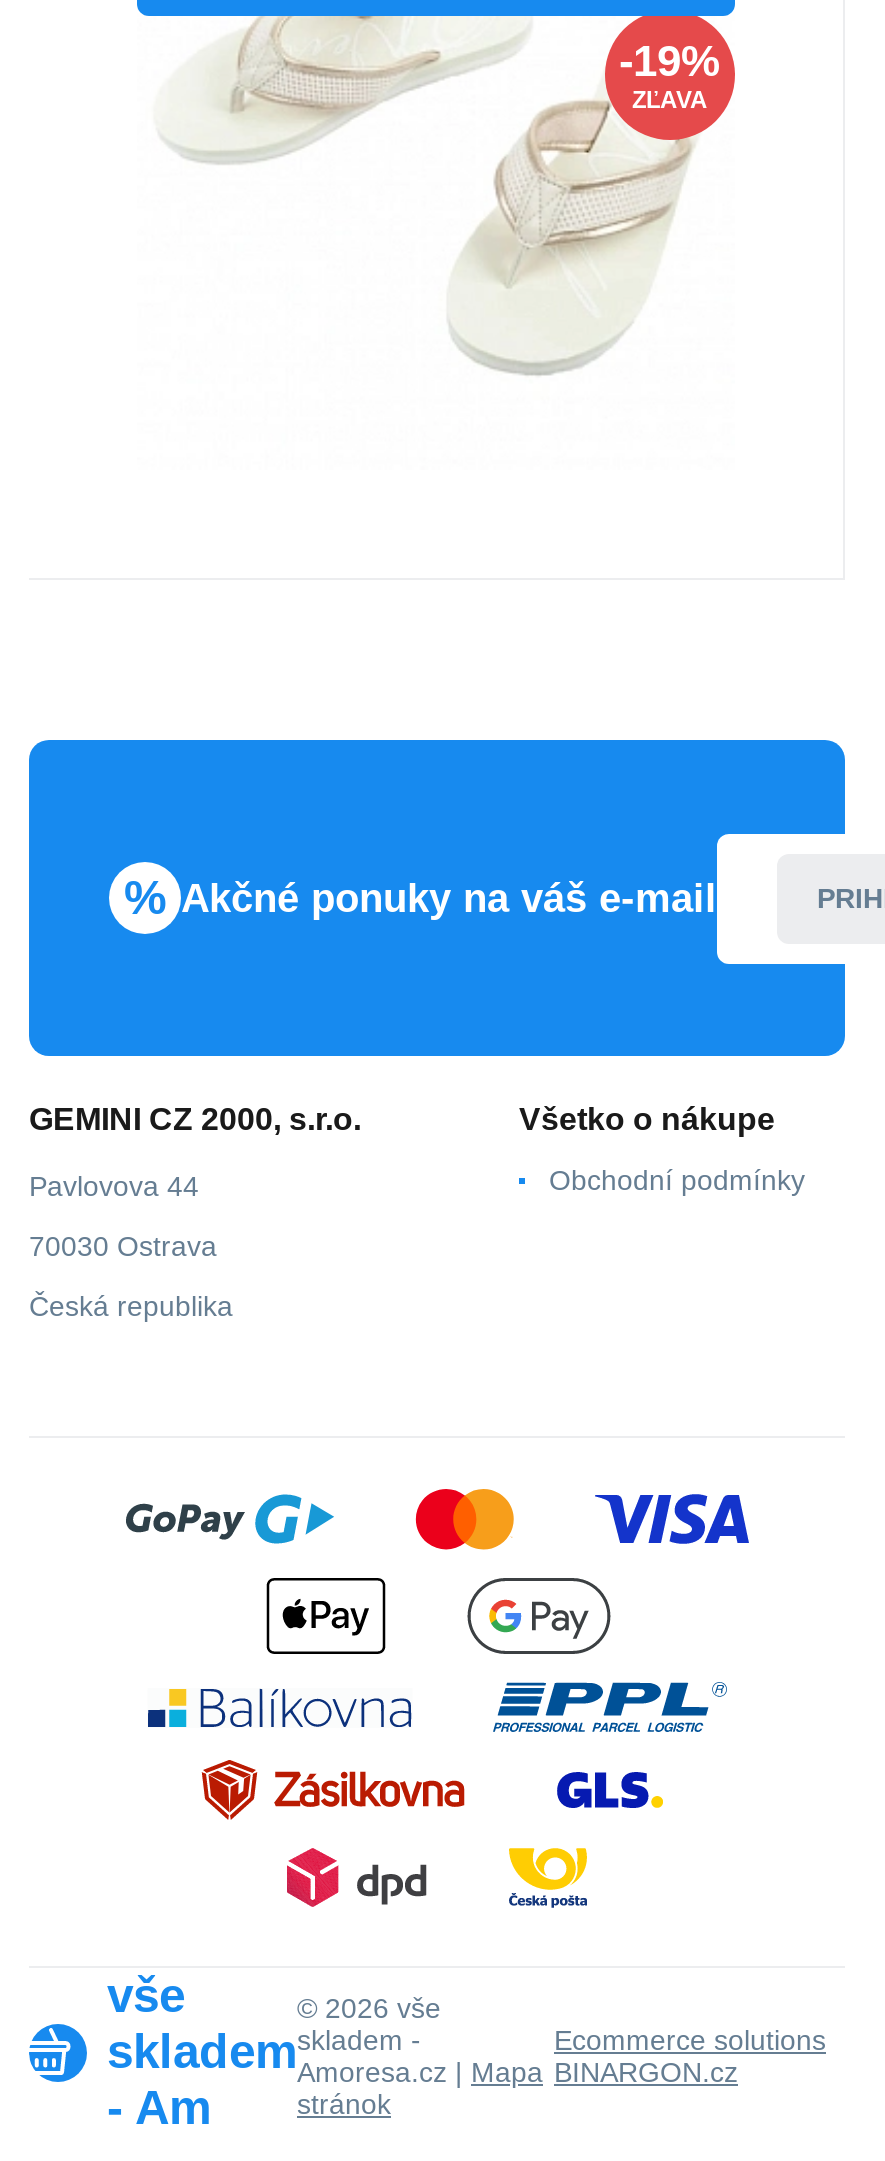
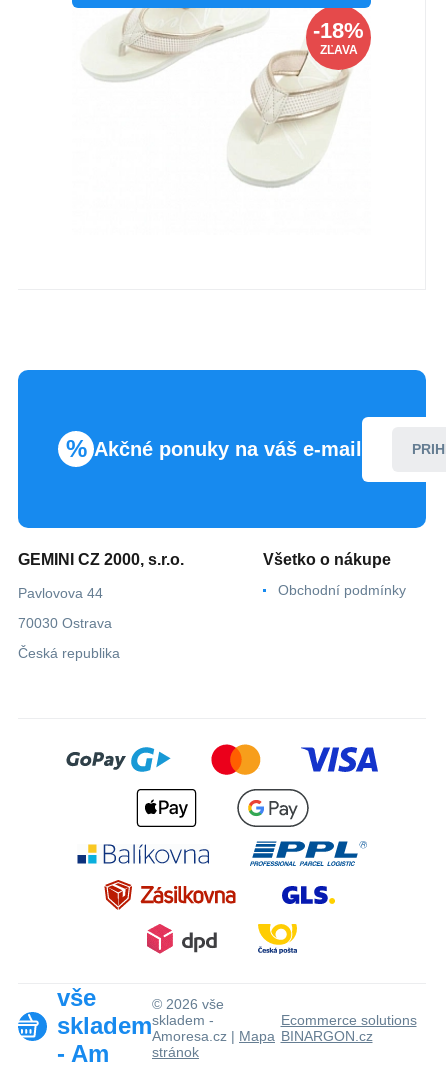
[619,36,721,86] -19% -> [313,18,364,43] -18%

